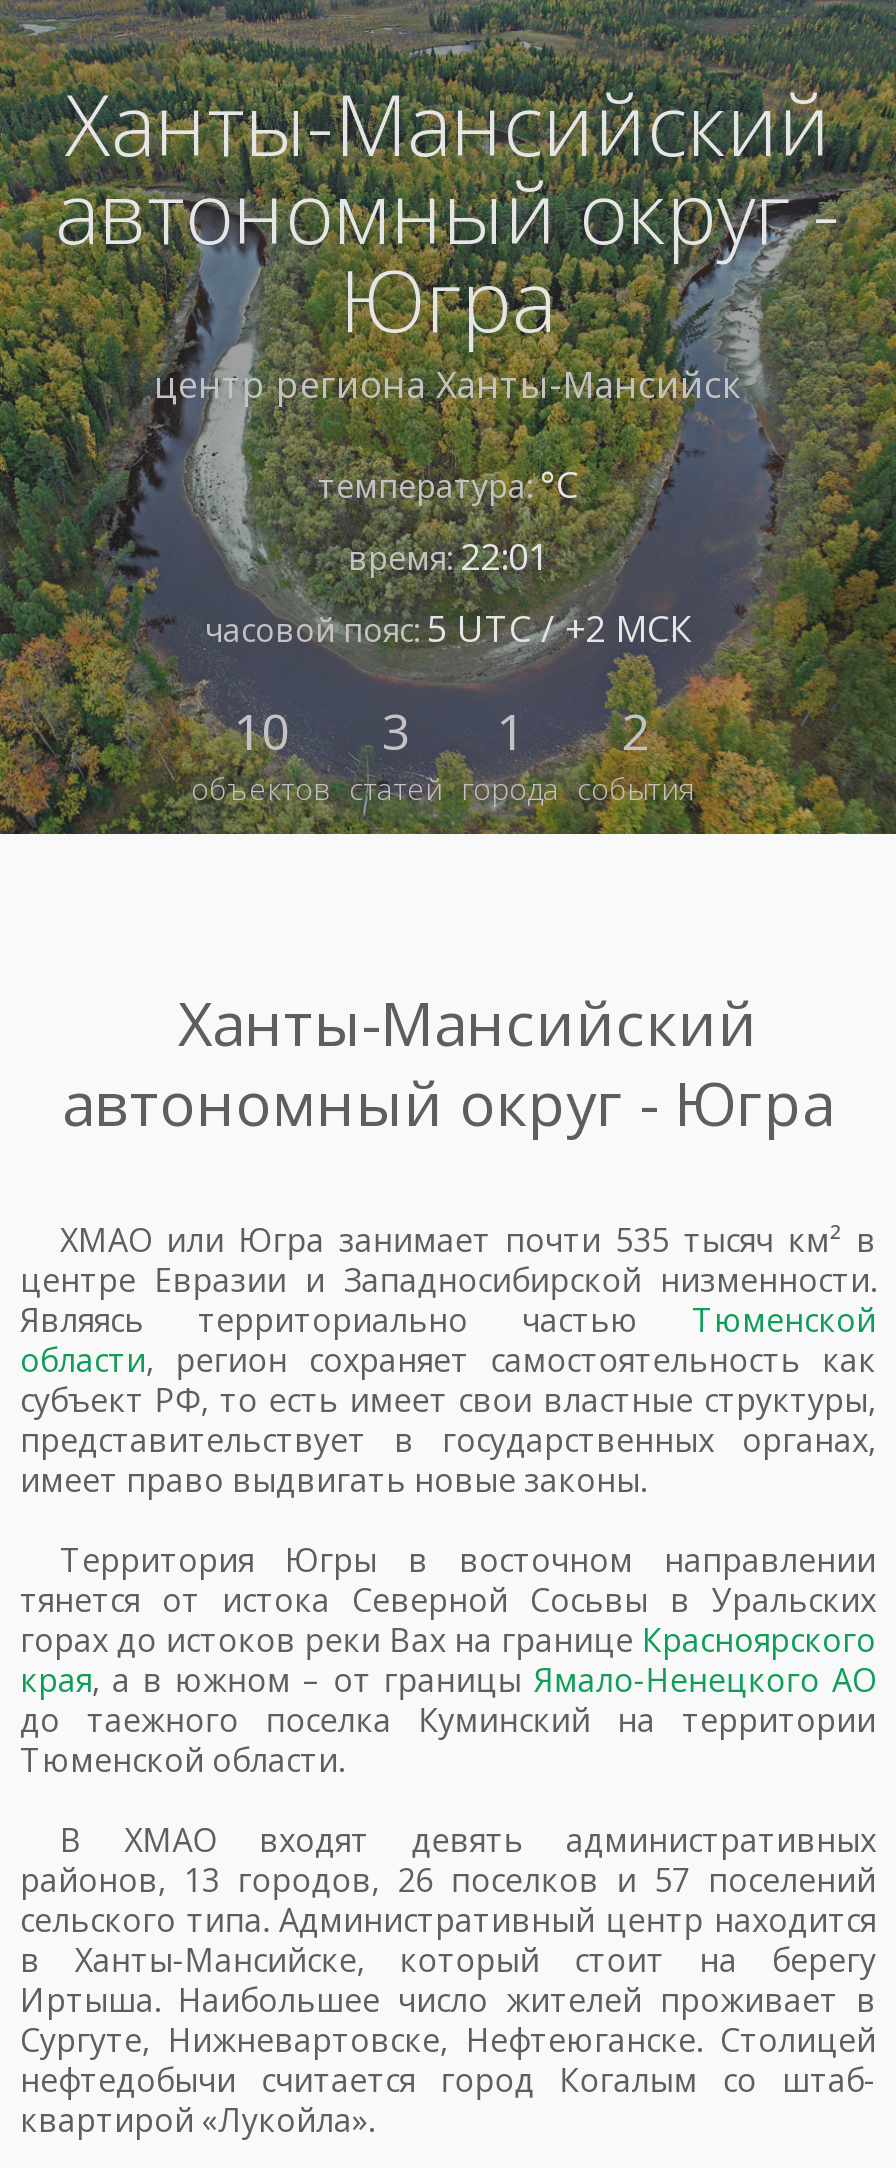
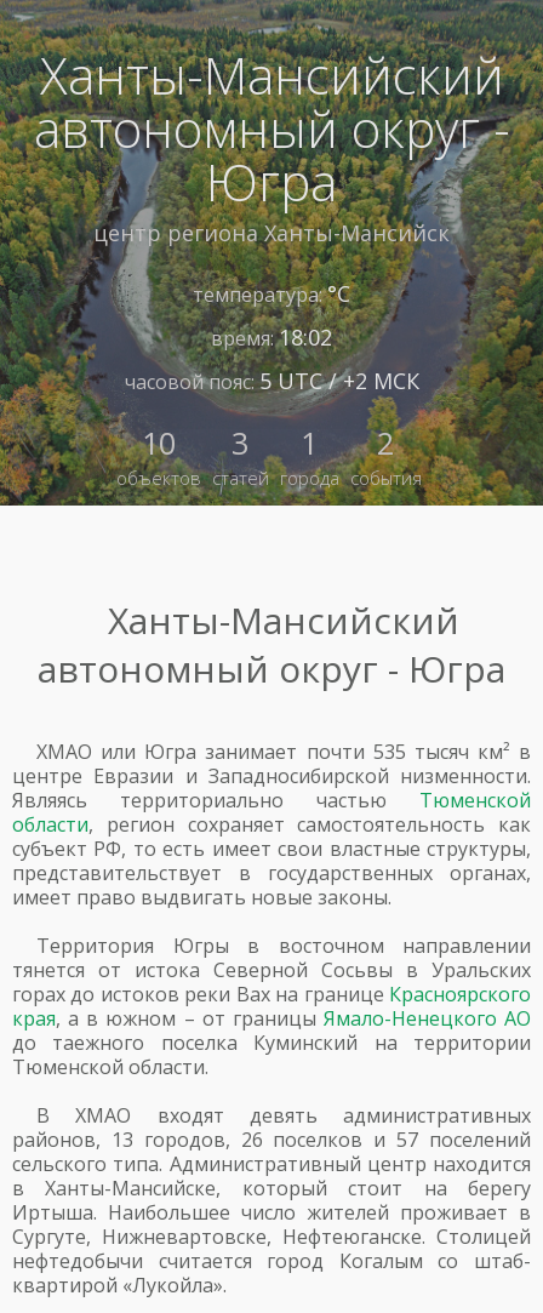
[348,532,548,580] время: 22:01 -> [211,322,332,352] время: 18:02

